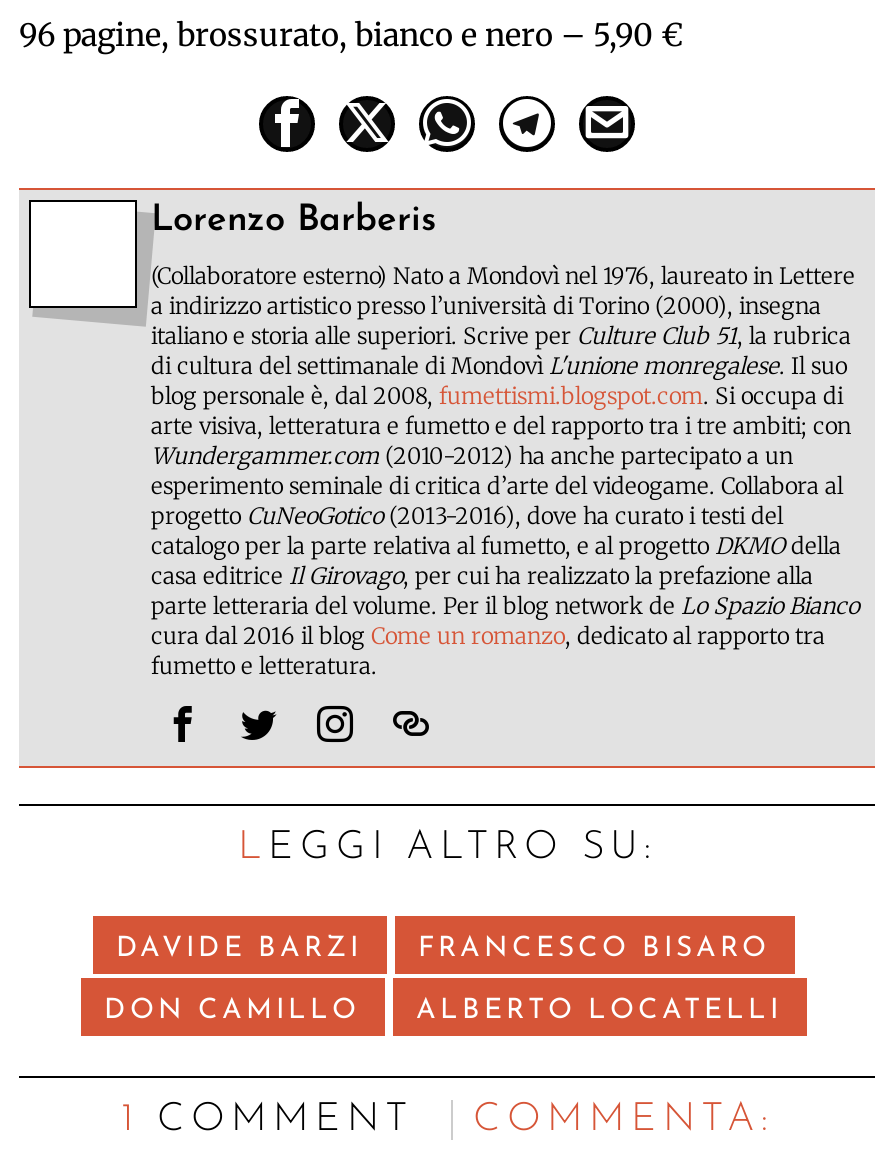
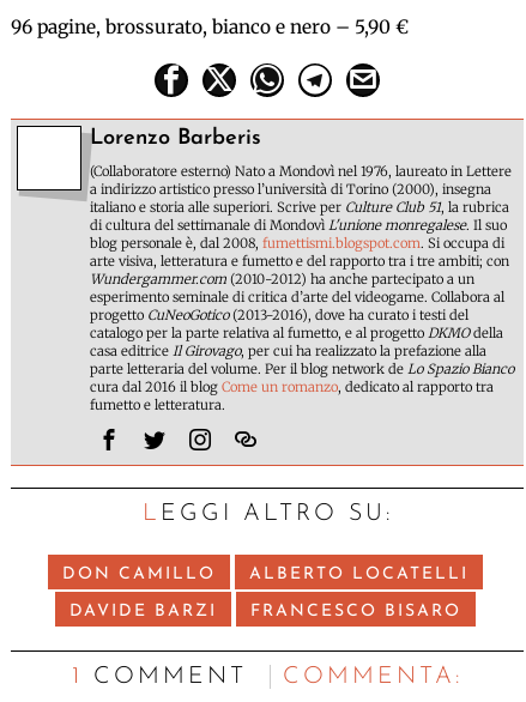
moved [116,933,770,963] -> [69,602,461,620]: DAVIDE BARZI | FRANCESCO BISARO
moved [104,995,782,1025] -> [62,565,468,583]: DON CAMILLO | ALBERTO LOCATELLI

